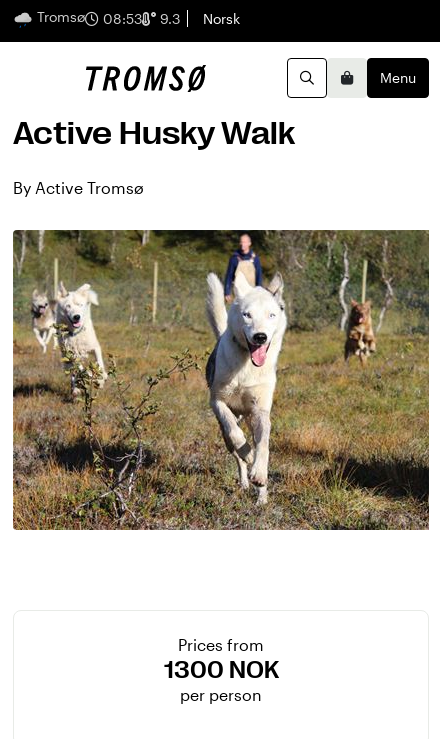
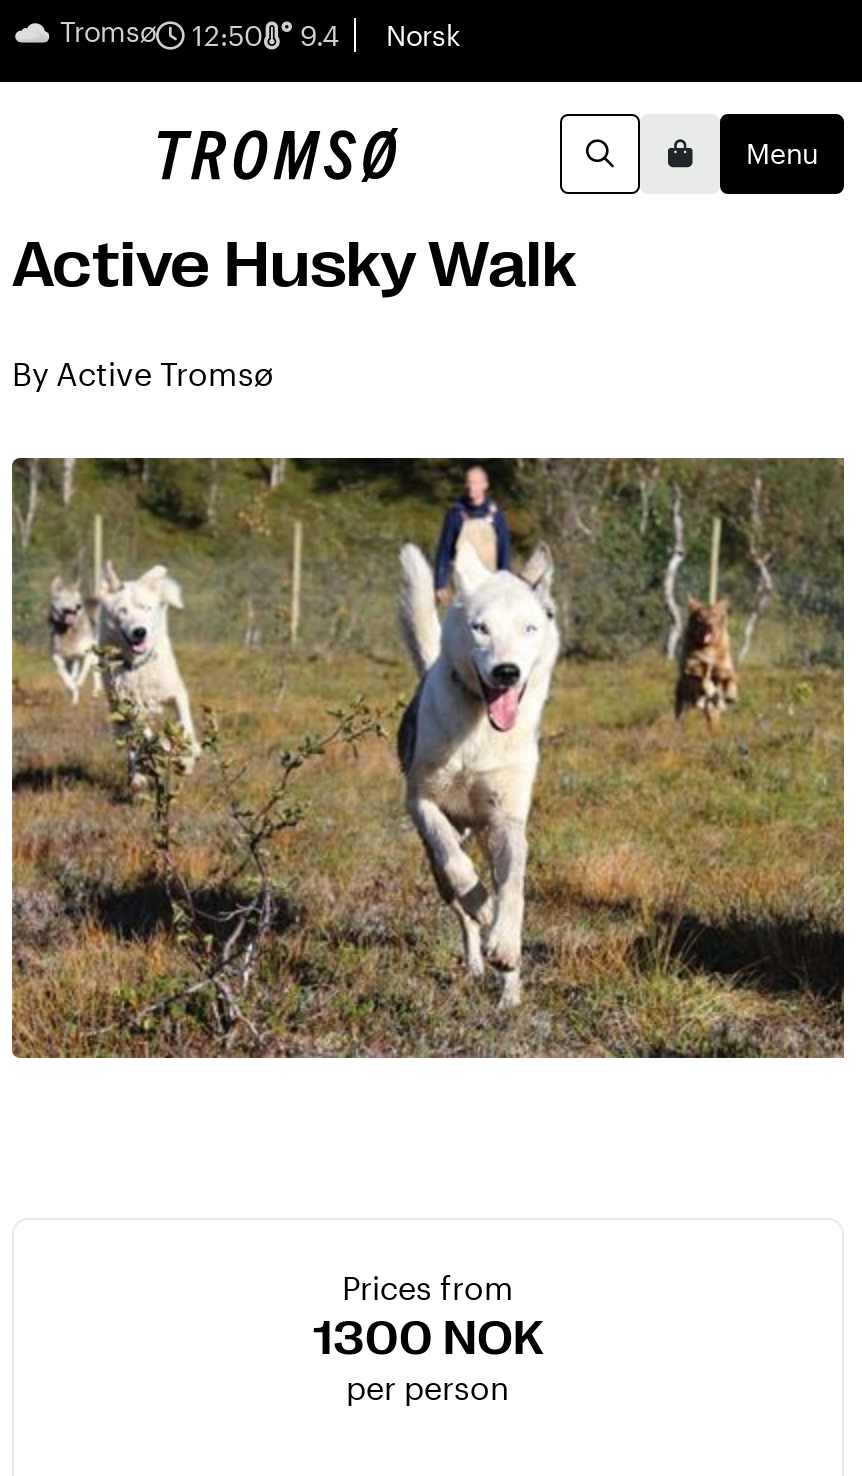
[103,9,142,26] 08:53 -> [192,17,264,51] 12:50
[156,9,180,26] 9.3 -> [292,17,340,51] 9.4

